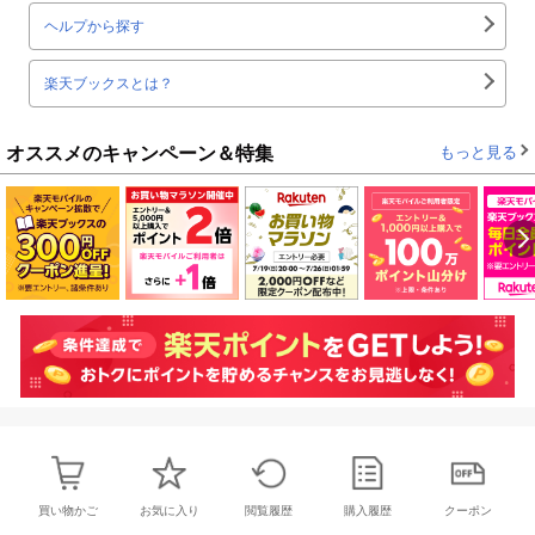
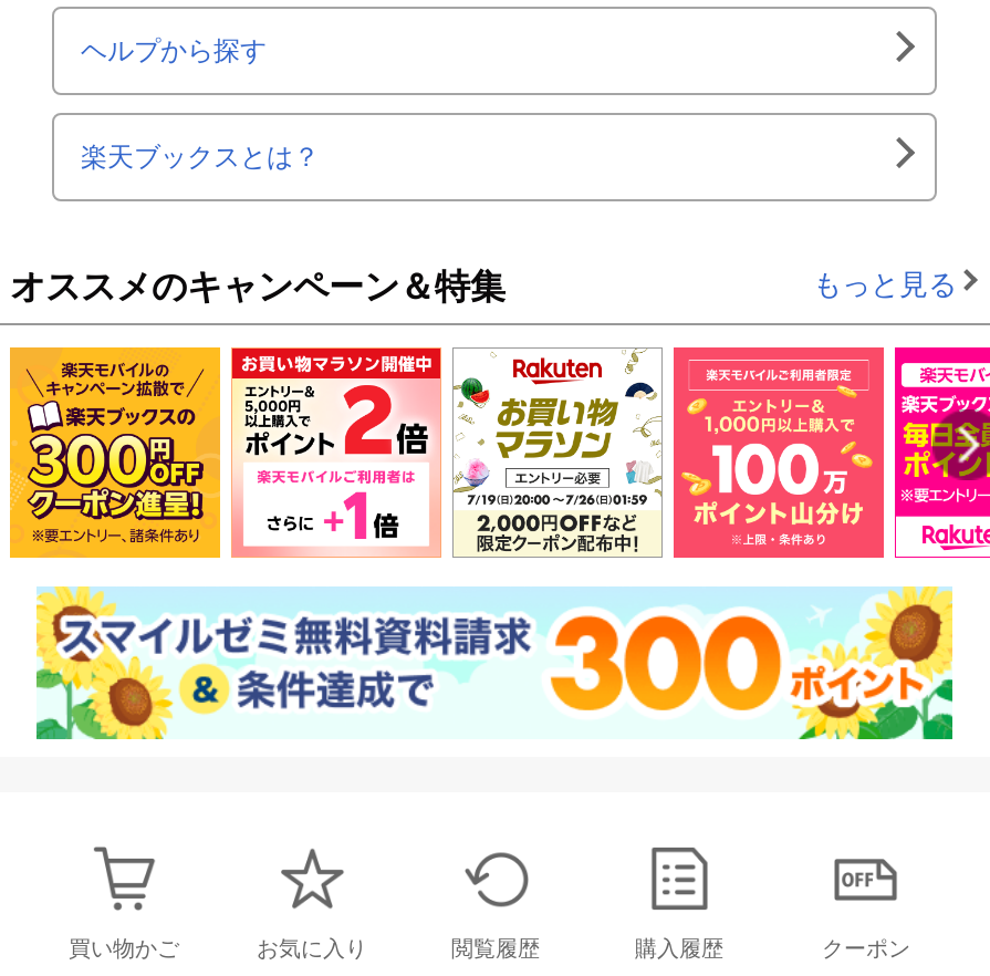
[19,314,516,399] [image] -> [34,584,955,741] [image]

